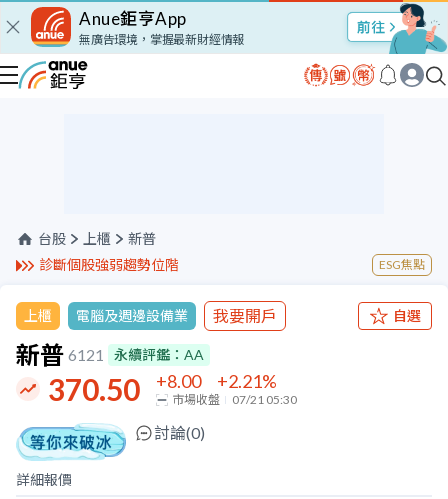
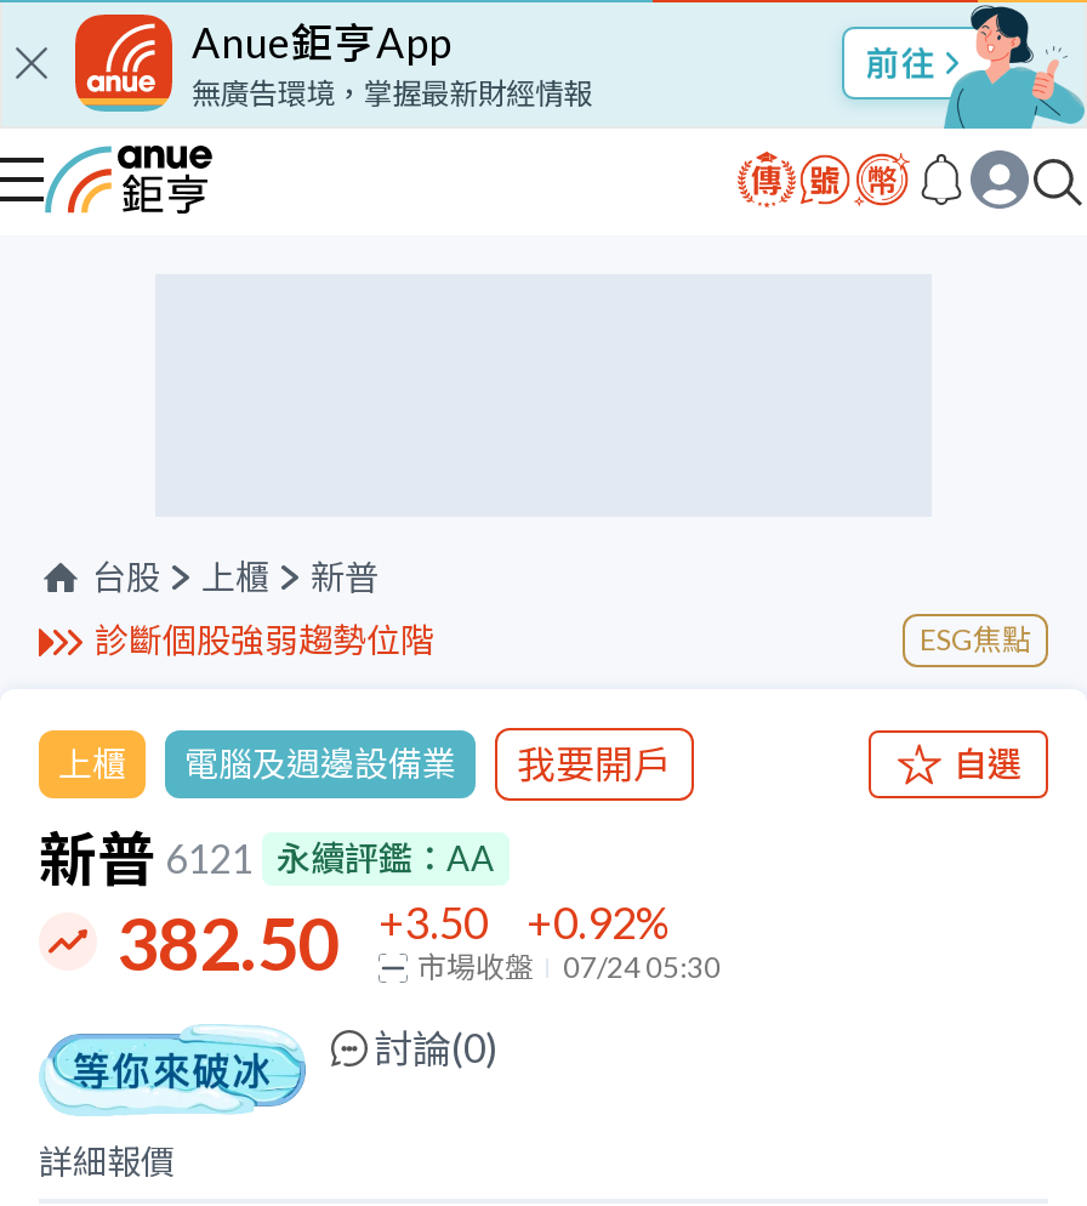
[48,371,140,407] 370.50 -> [116,898,340,985] 382.50
[156,370,201,392] +8.00 -> [379,895,488,949] +3.50
[217,370,277,392] +2.21% -> [527,895,672,949] +0.92%
[172,392,297,407] 市場收盤 07/21 05:30 -> [417,949,721,985] 市場收盤 07/24 05:30

